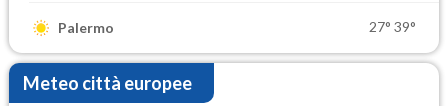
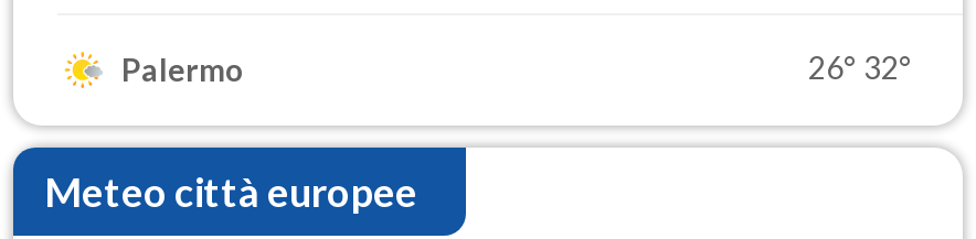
[369,18,416,35] 27° 39° -> [808,49,912,86] 26° 32°

